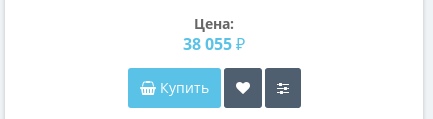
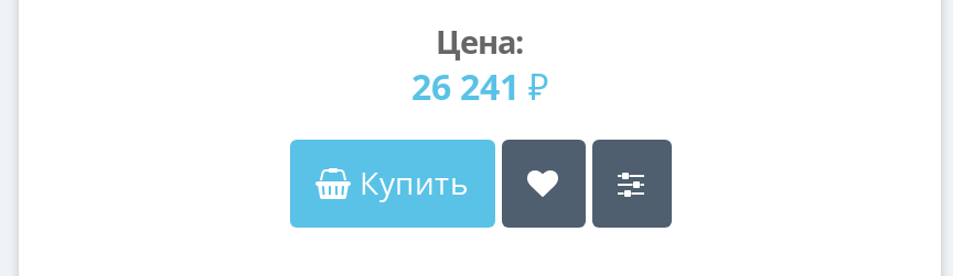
[183,33,245,55] 38 055 ₽ -> [411,62,548,110] 26 241 ₽

